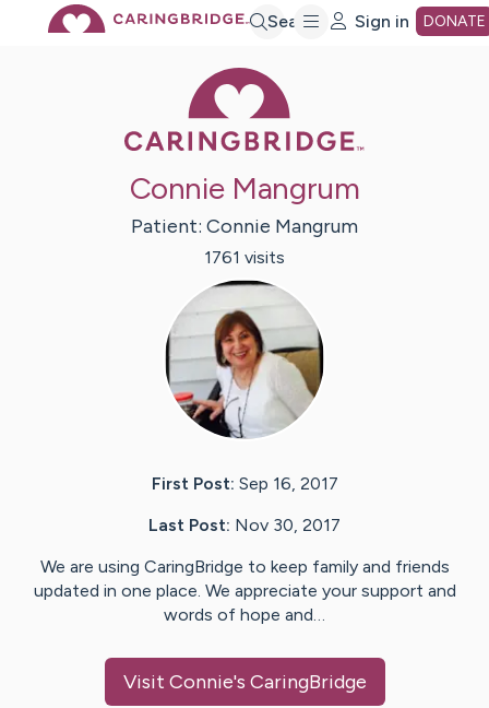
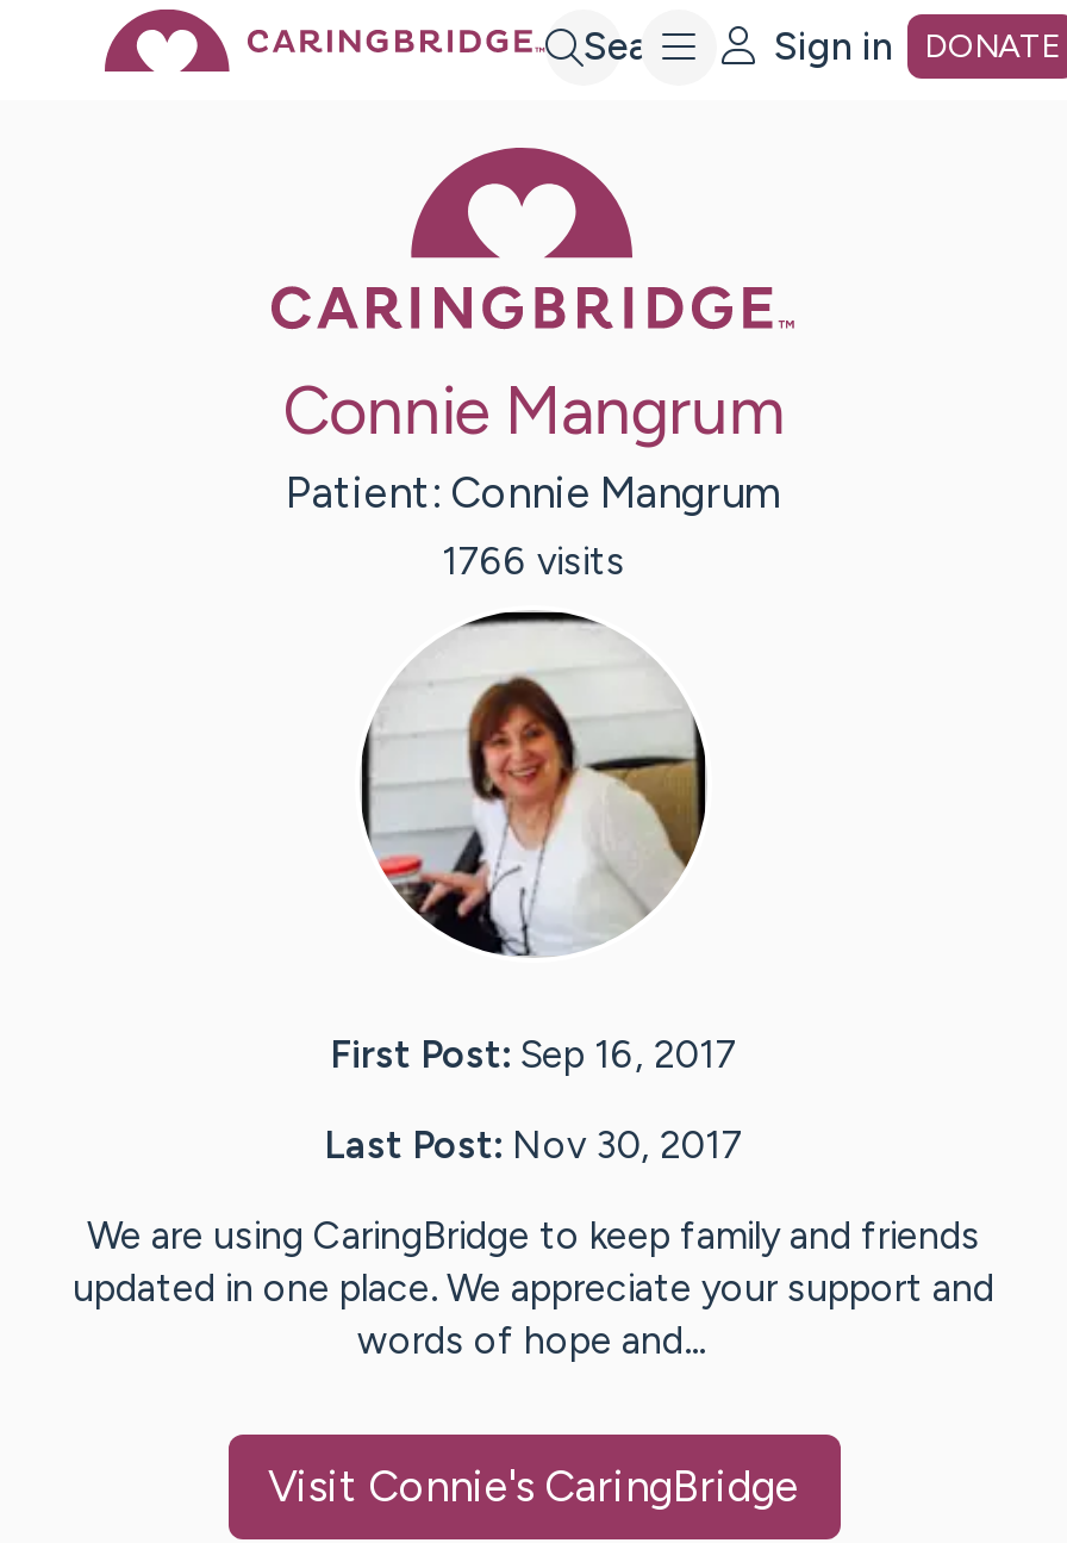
[204,247,285,268] 1761 visits -> [442,539,625,585] 1766 visits

